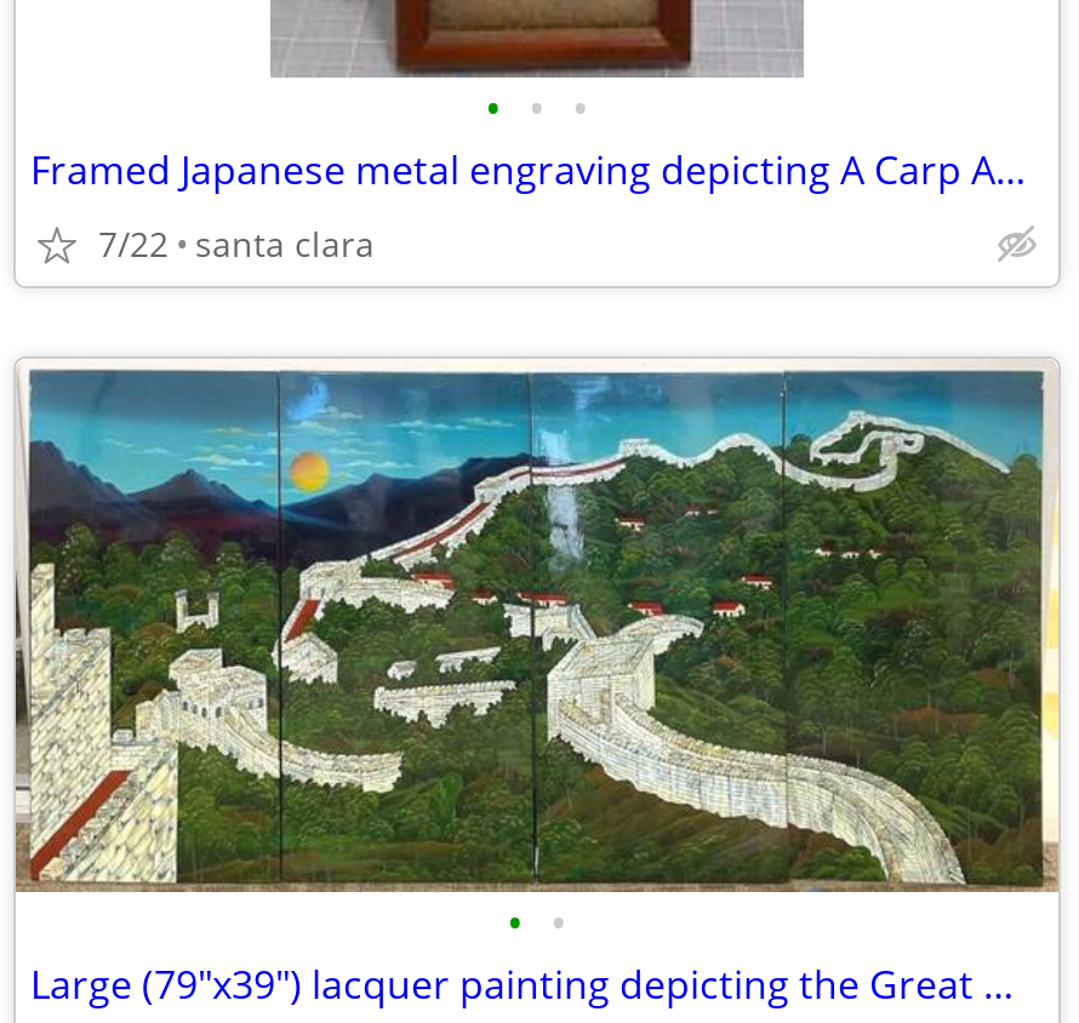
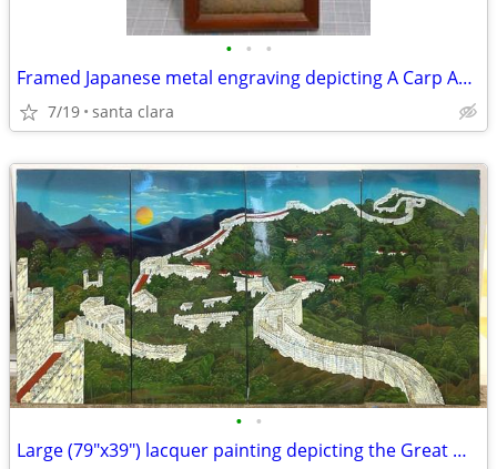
[98,221,375,267] 7/22 santa clara -> [48,101,174,122] 7/19 santa clara

